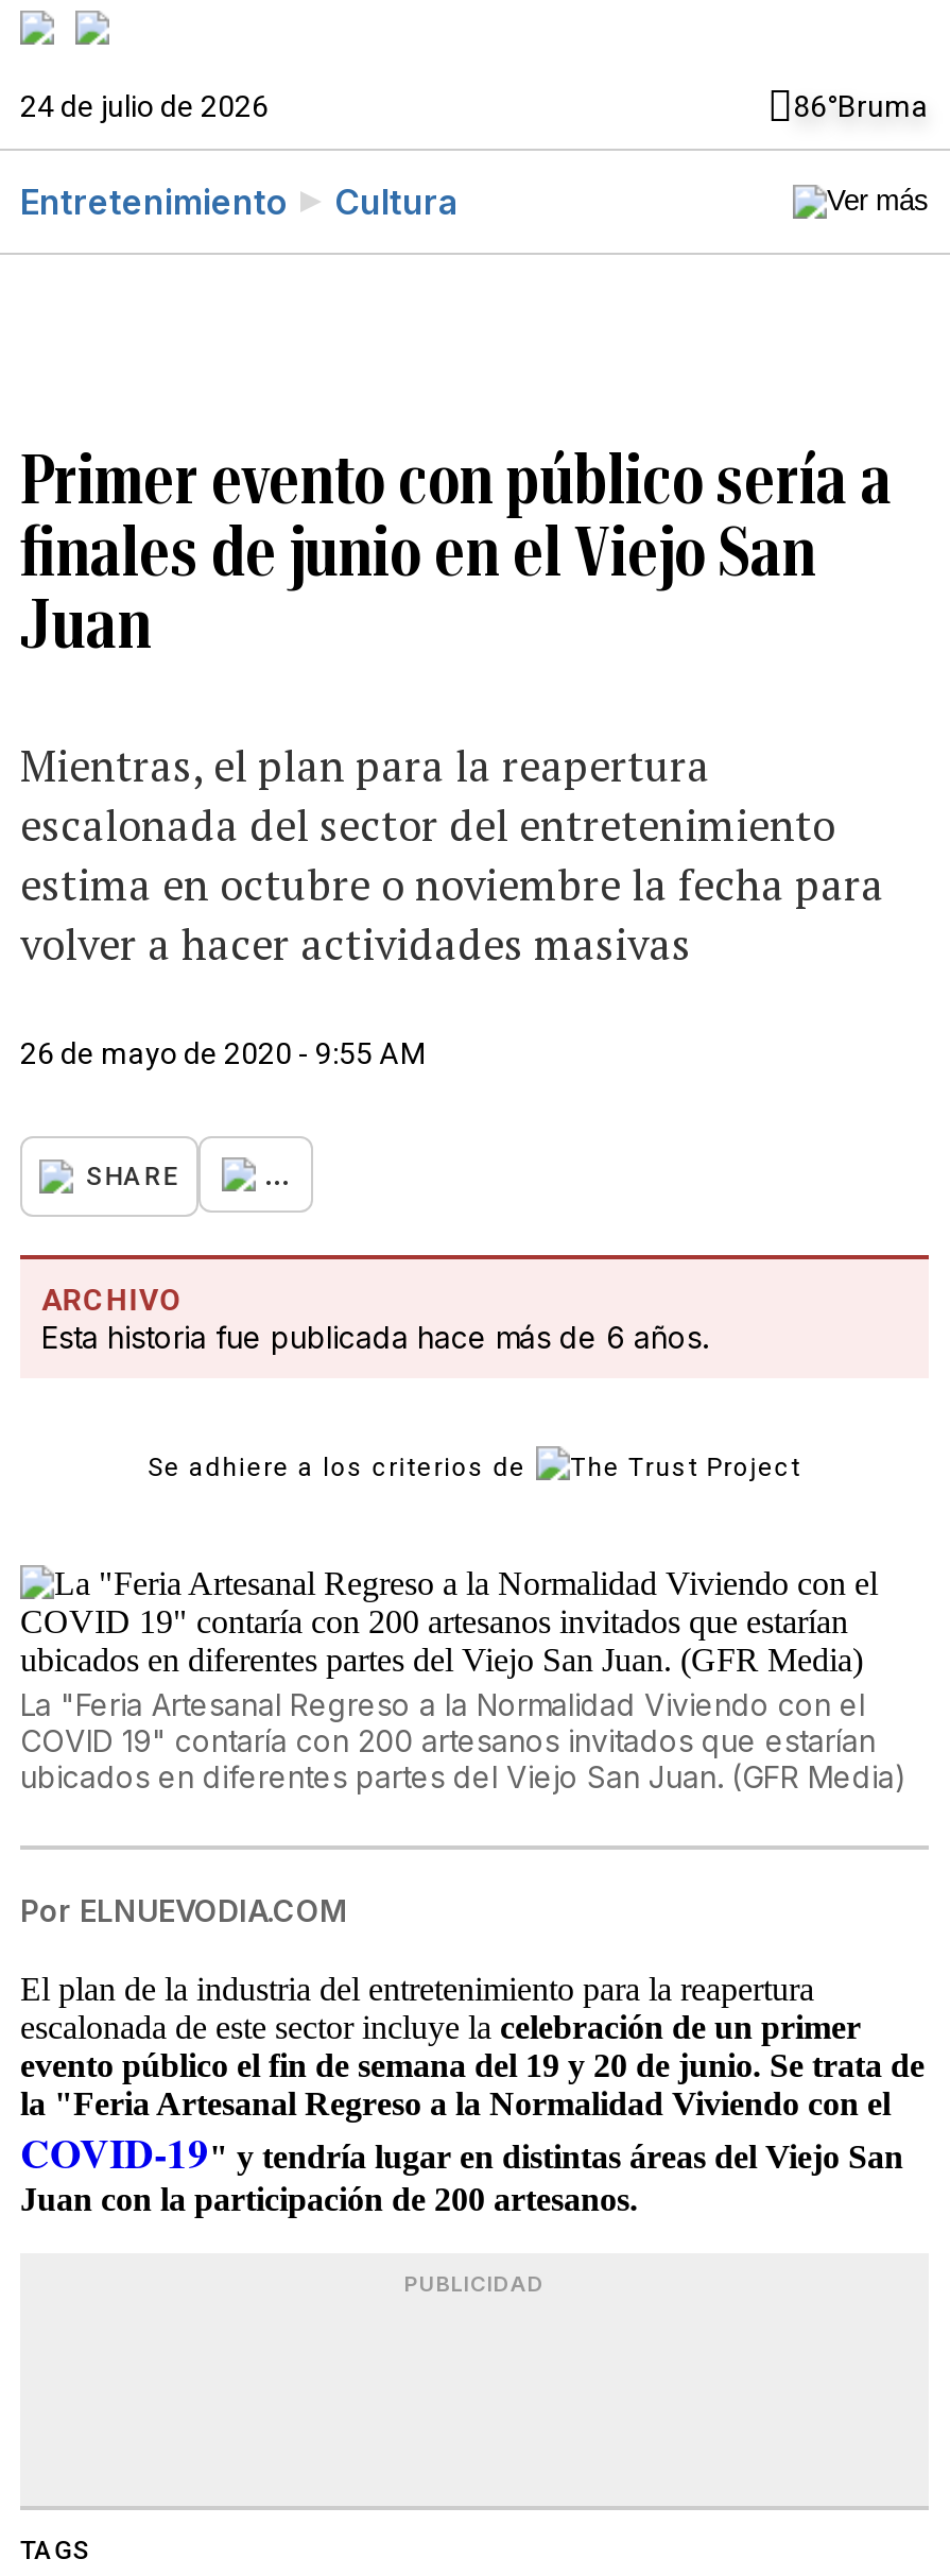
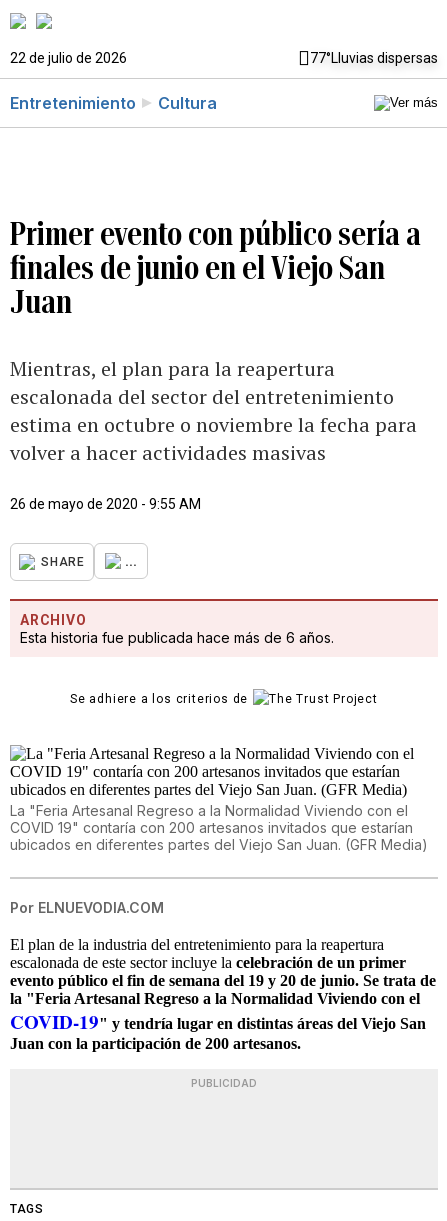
[20,89,929,123] 24 de julio de 2026 | 86°Bruma -> [10,50,438,66] 22 de julio de 2026 | 77°Lluvias dispersas

